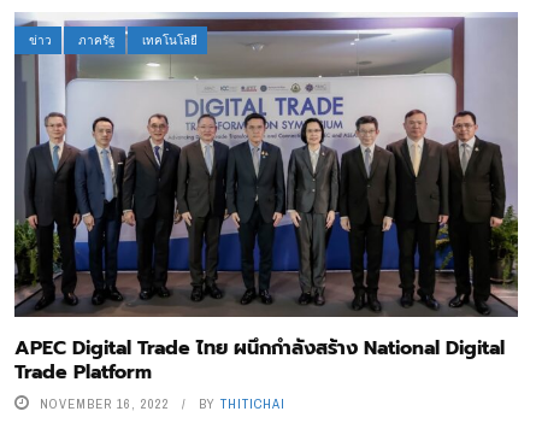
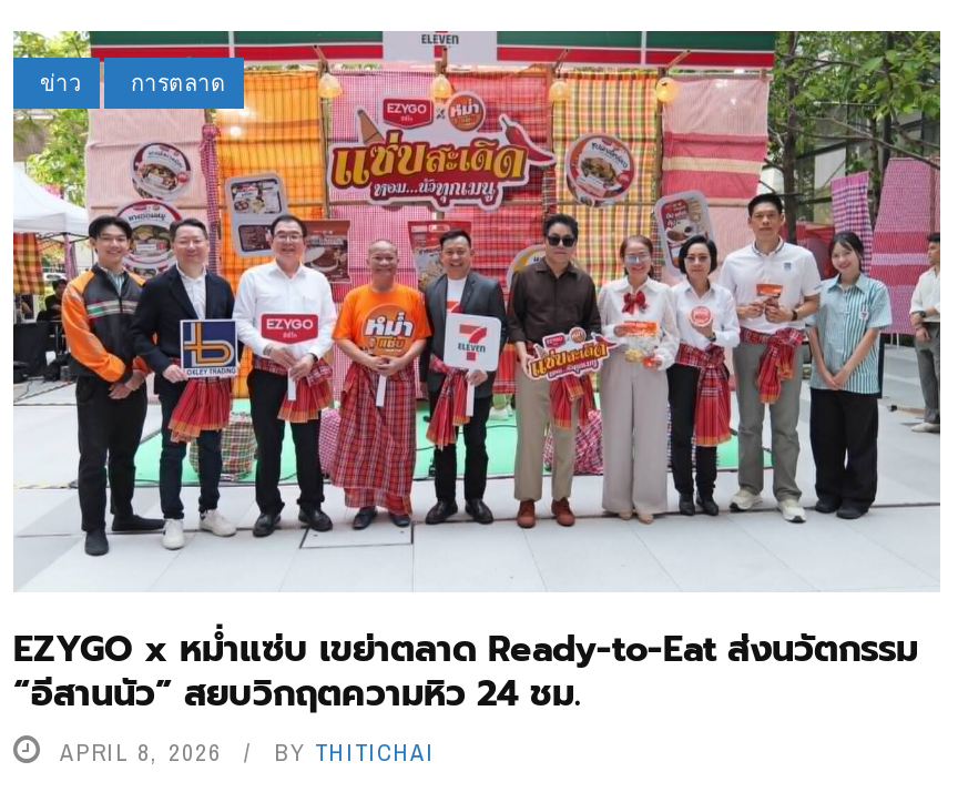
[13,12,519,318] [image] | ภาครัฐ | เทคโนโลยี -> [11,29,942,592] [image] | การตลาด
[14,334,505,413] APEC Digital Trade ไทย ผนึกกำลังสร้าง National Digital | Trade Platform | NOVEMBER 16, 2022 -> [13,625,918,769] EZYGO x หม่ำแซ่บ เขย่าตลาด Ready-to-Eat ส่งนวัตกรรม | “อีสานนัว” สยบวิกฤตความหิว 24 ชม. | APRIL 8, 2026

